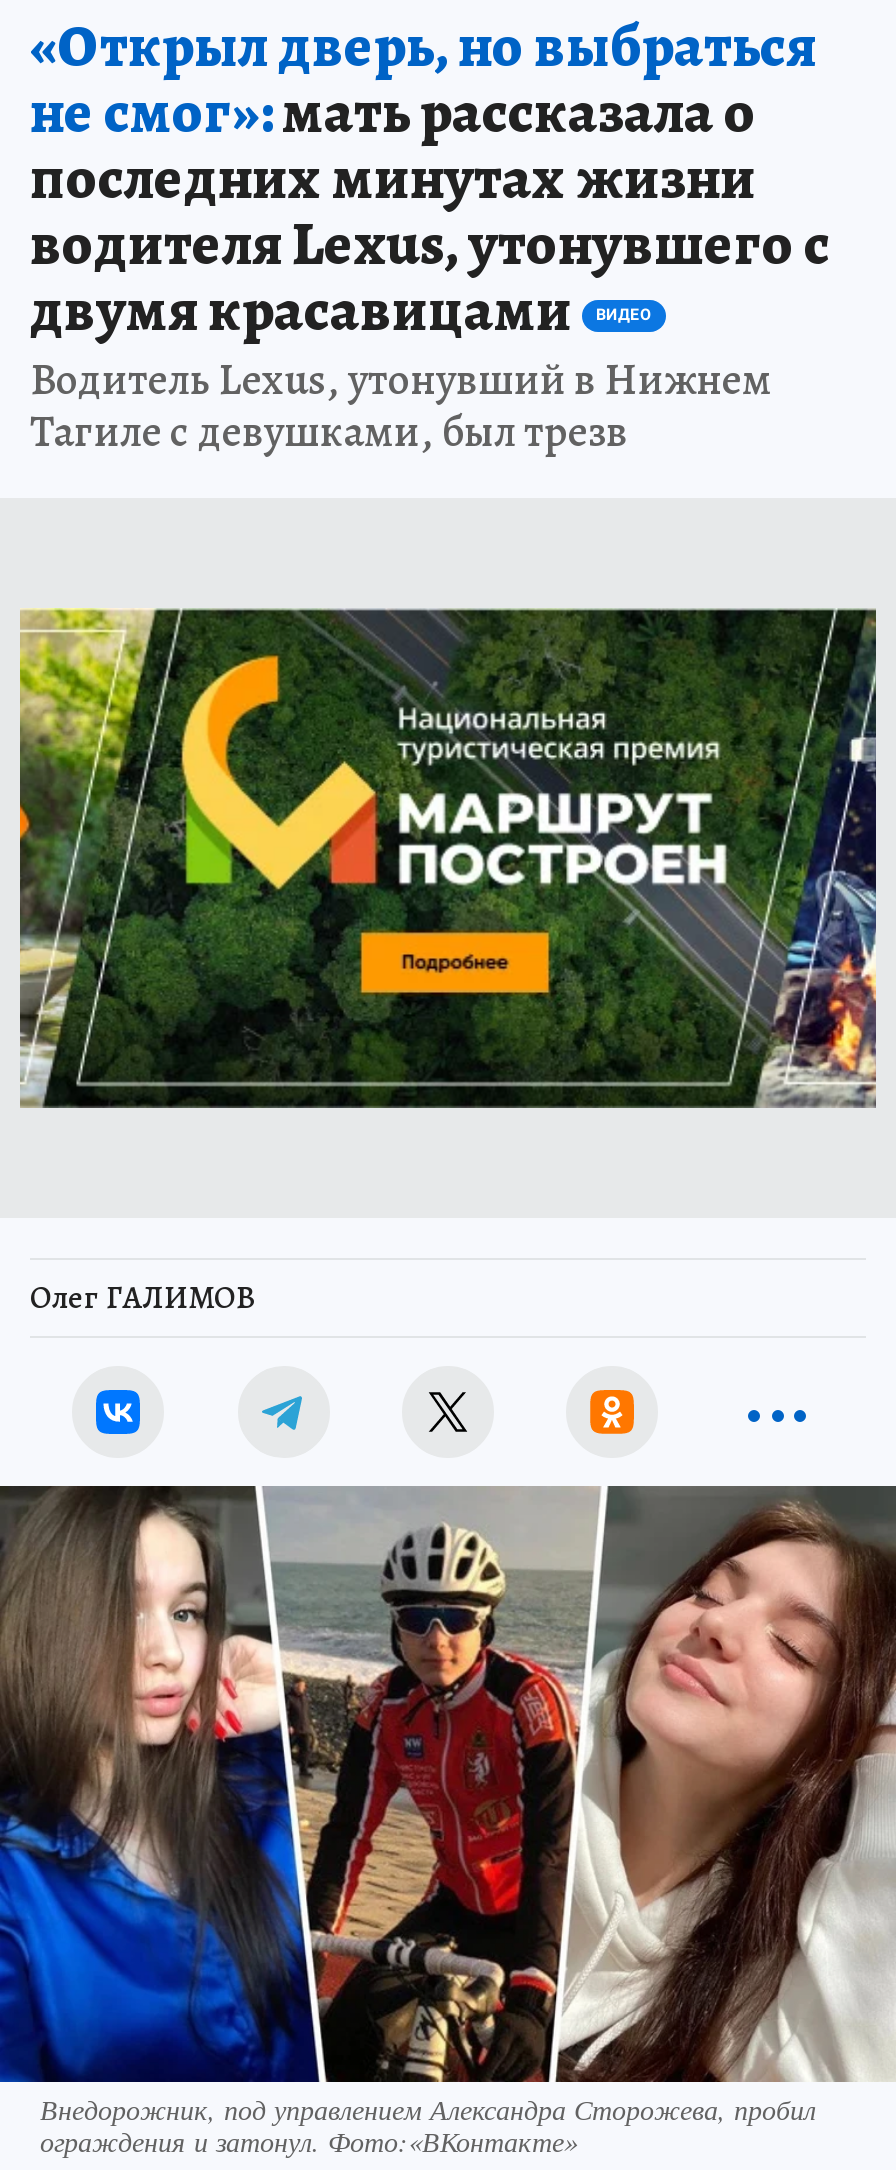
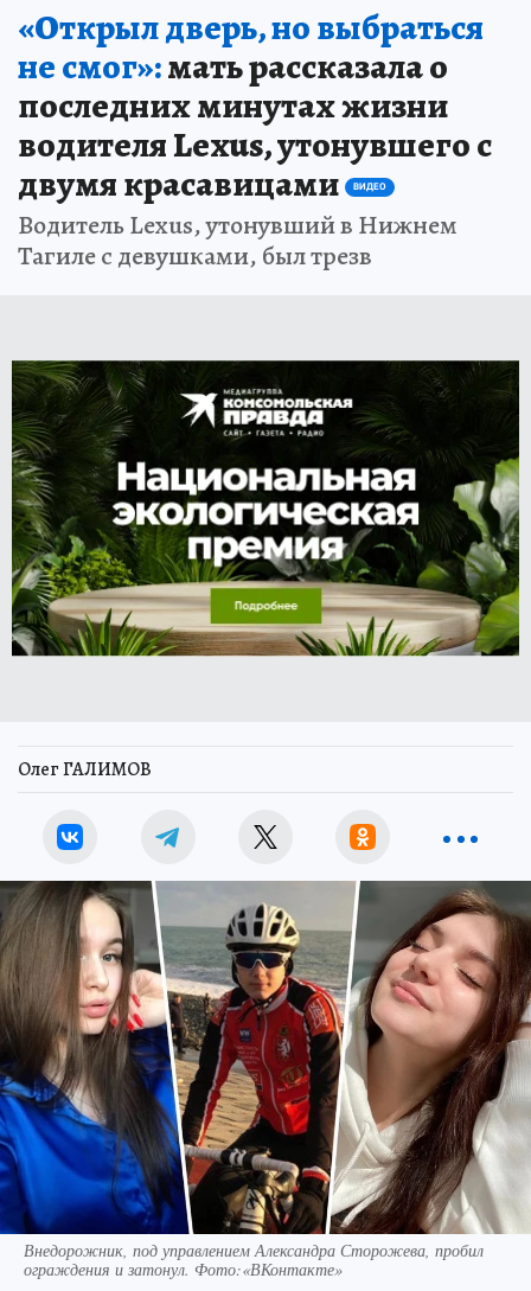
[18,608,878,1110] [image] -> [11,359,520,657] [image]

